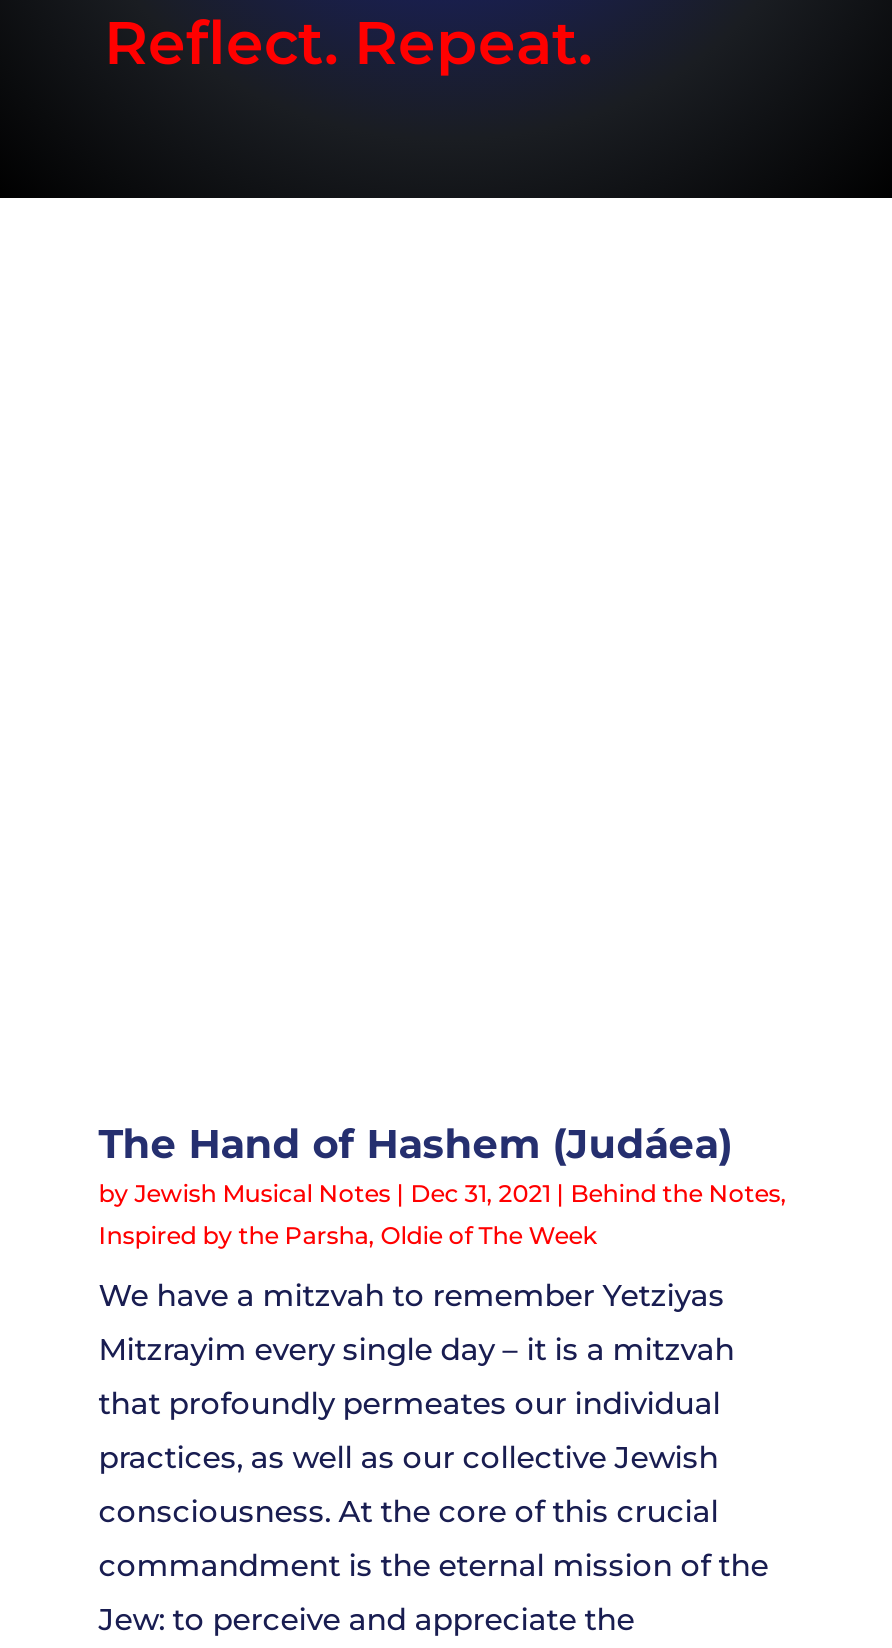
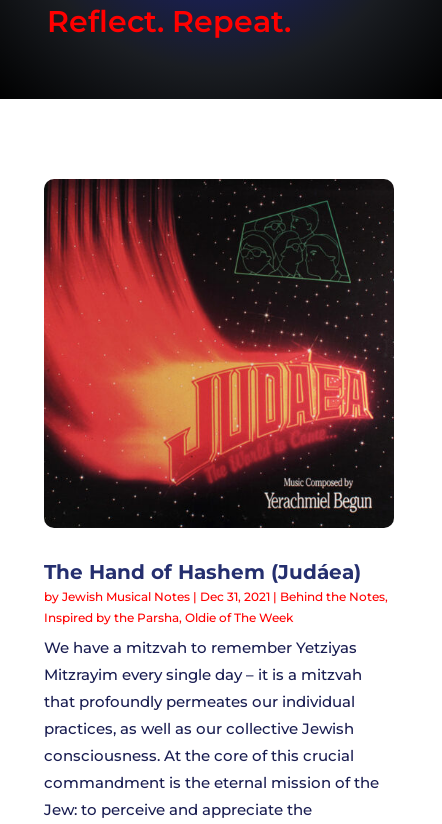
none -> [43,178,395,529] [image]

